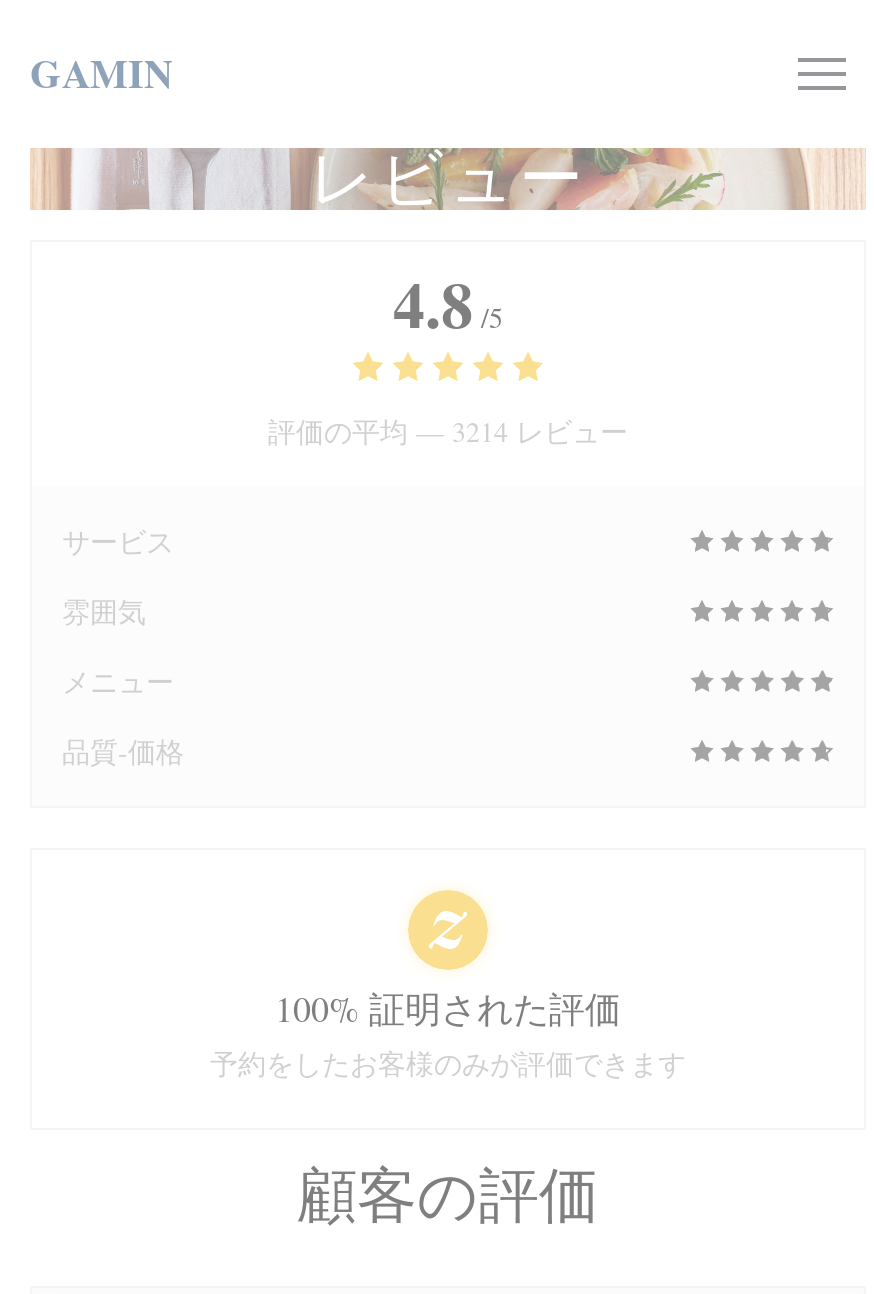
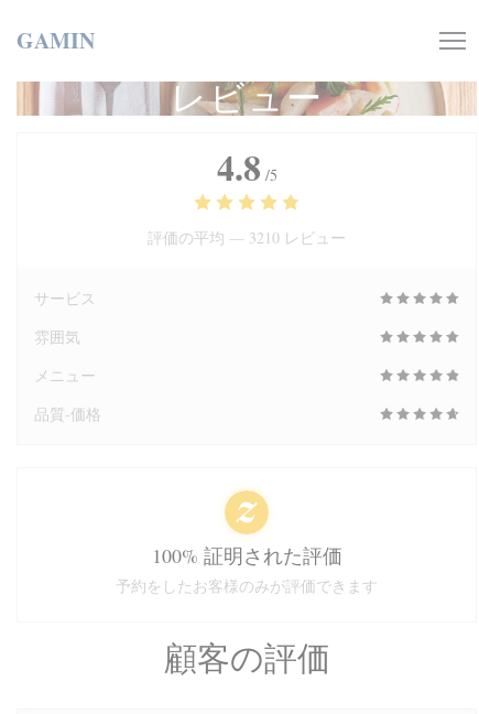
[268,412,628,450] 評価の平均 — 3214 レビュー -> [148,227,346,248] 評価の平均 — 3210 レビュー

